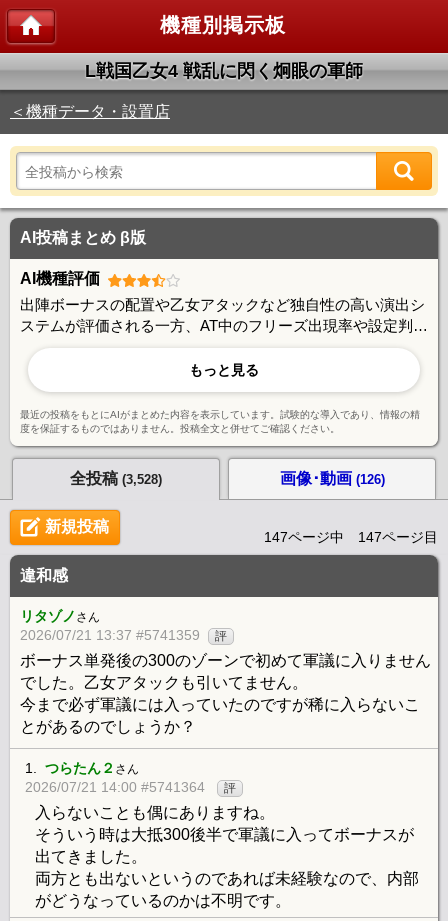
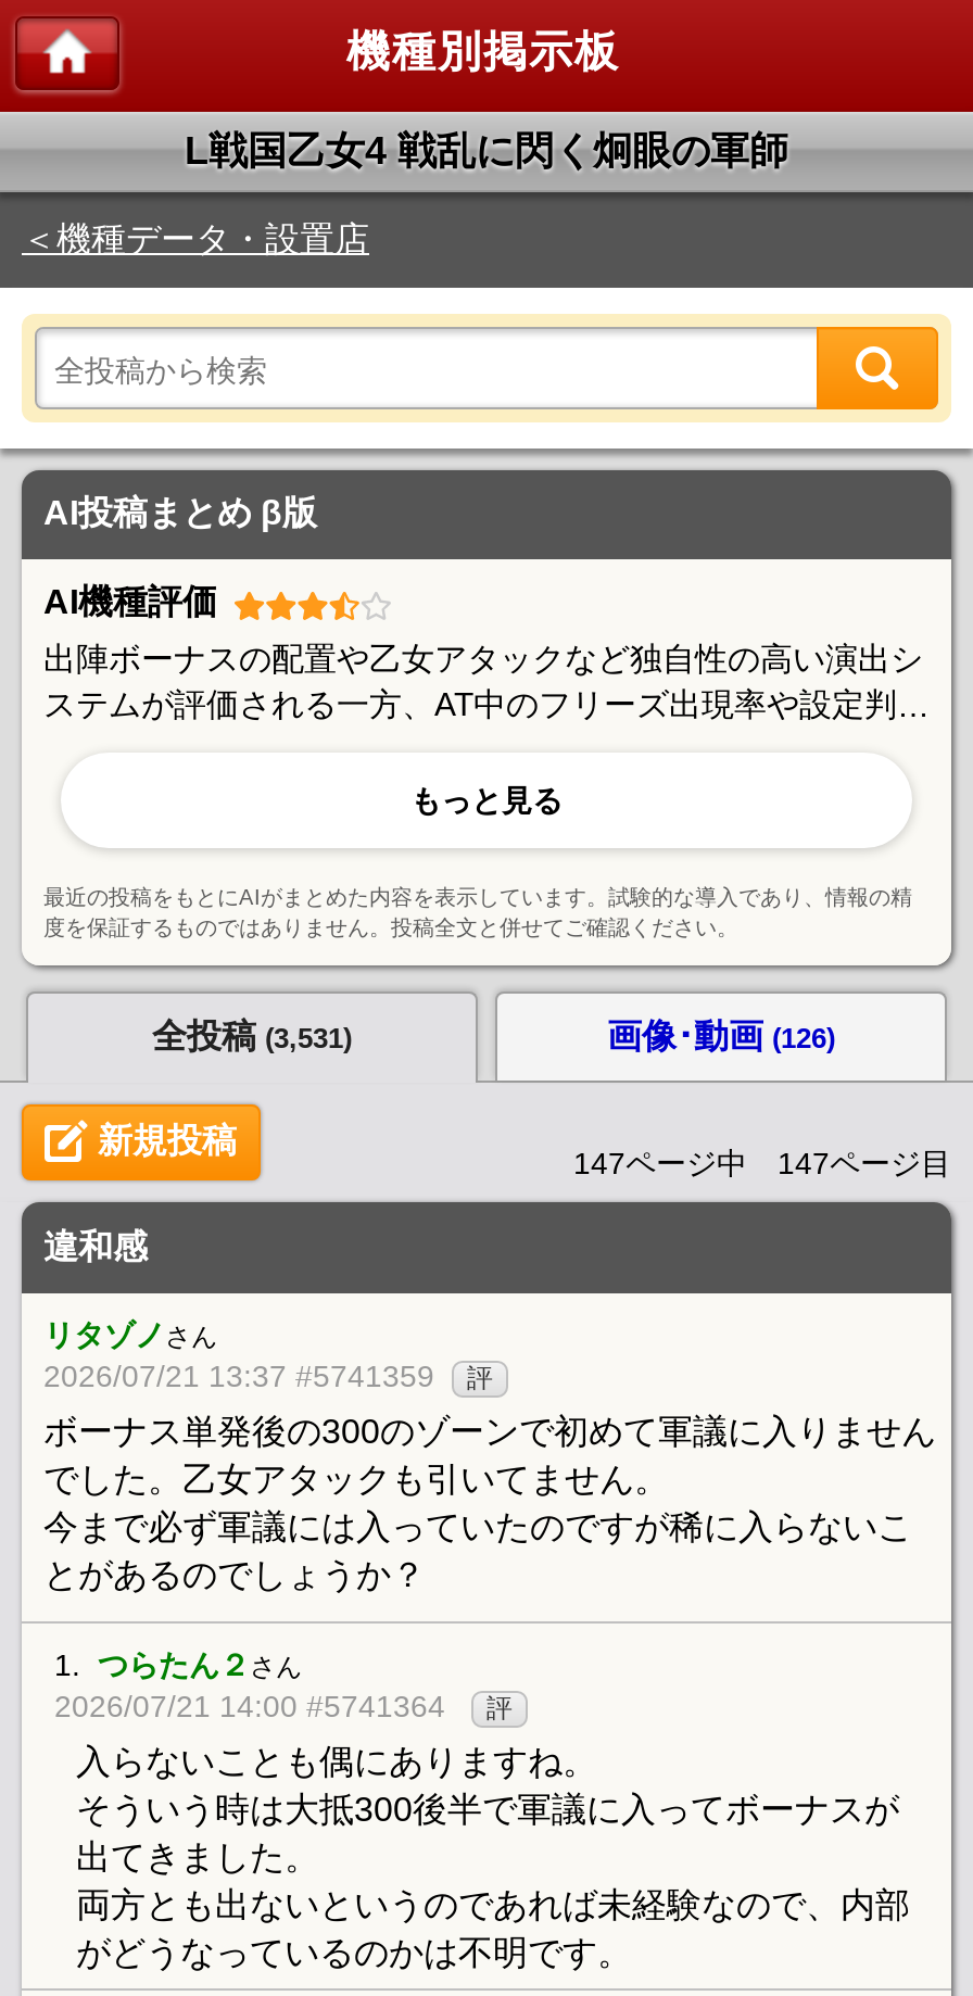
[70,470,162,487] 全投稿 (3,528) -> [152,1018,352,1055] 全投稿 (3,531)

